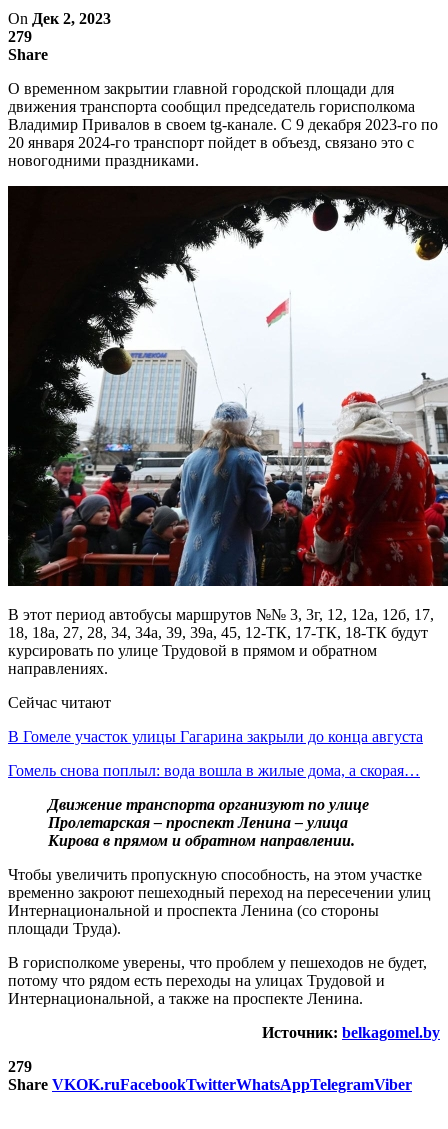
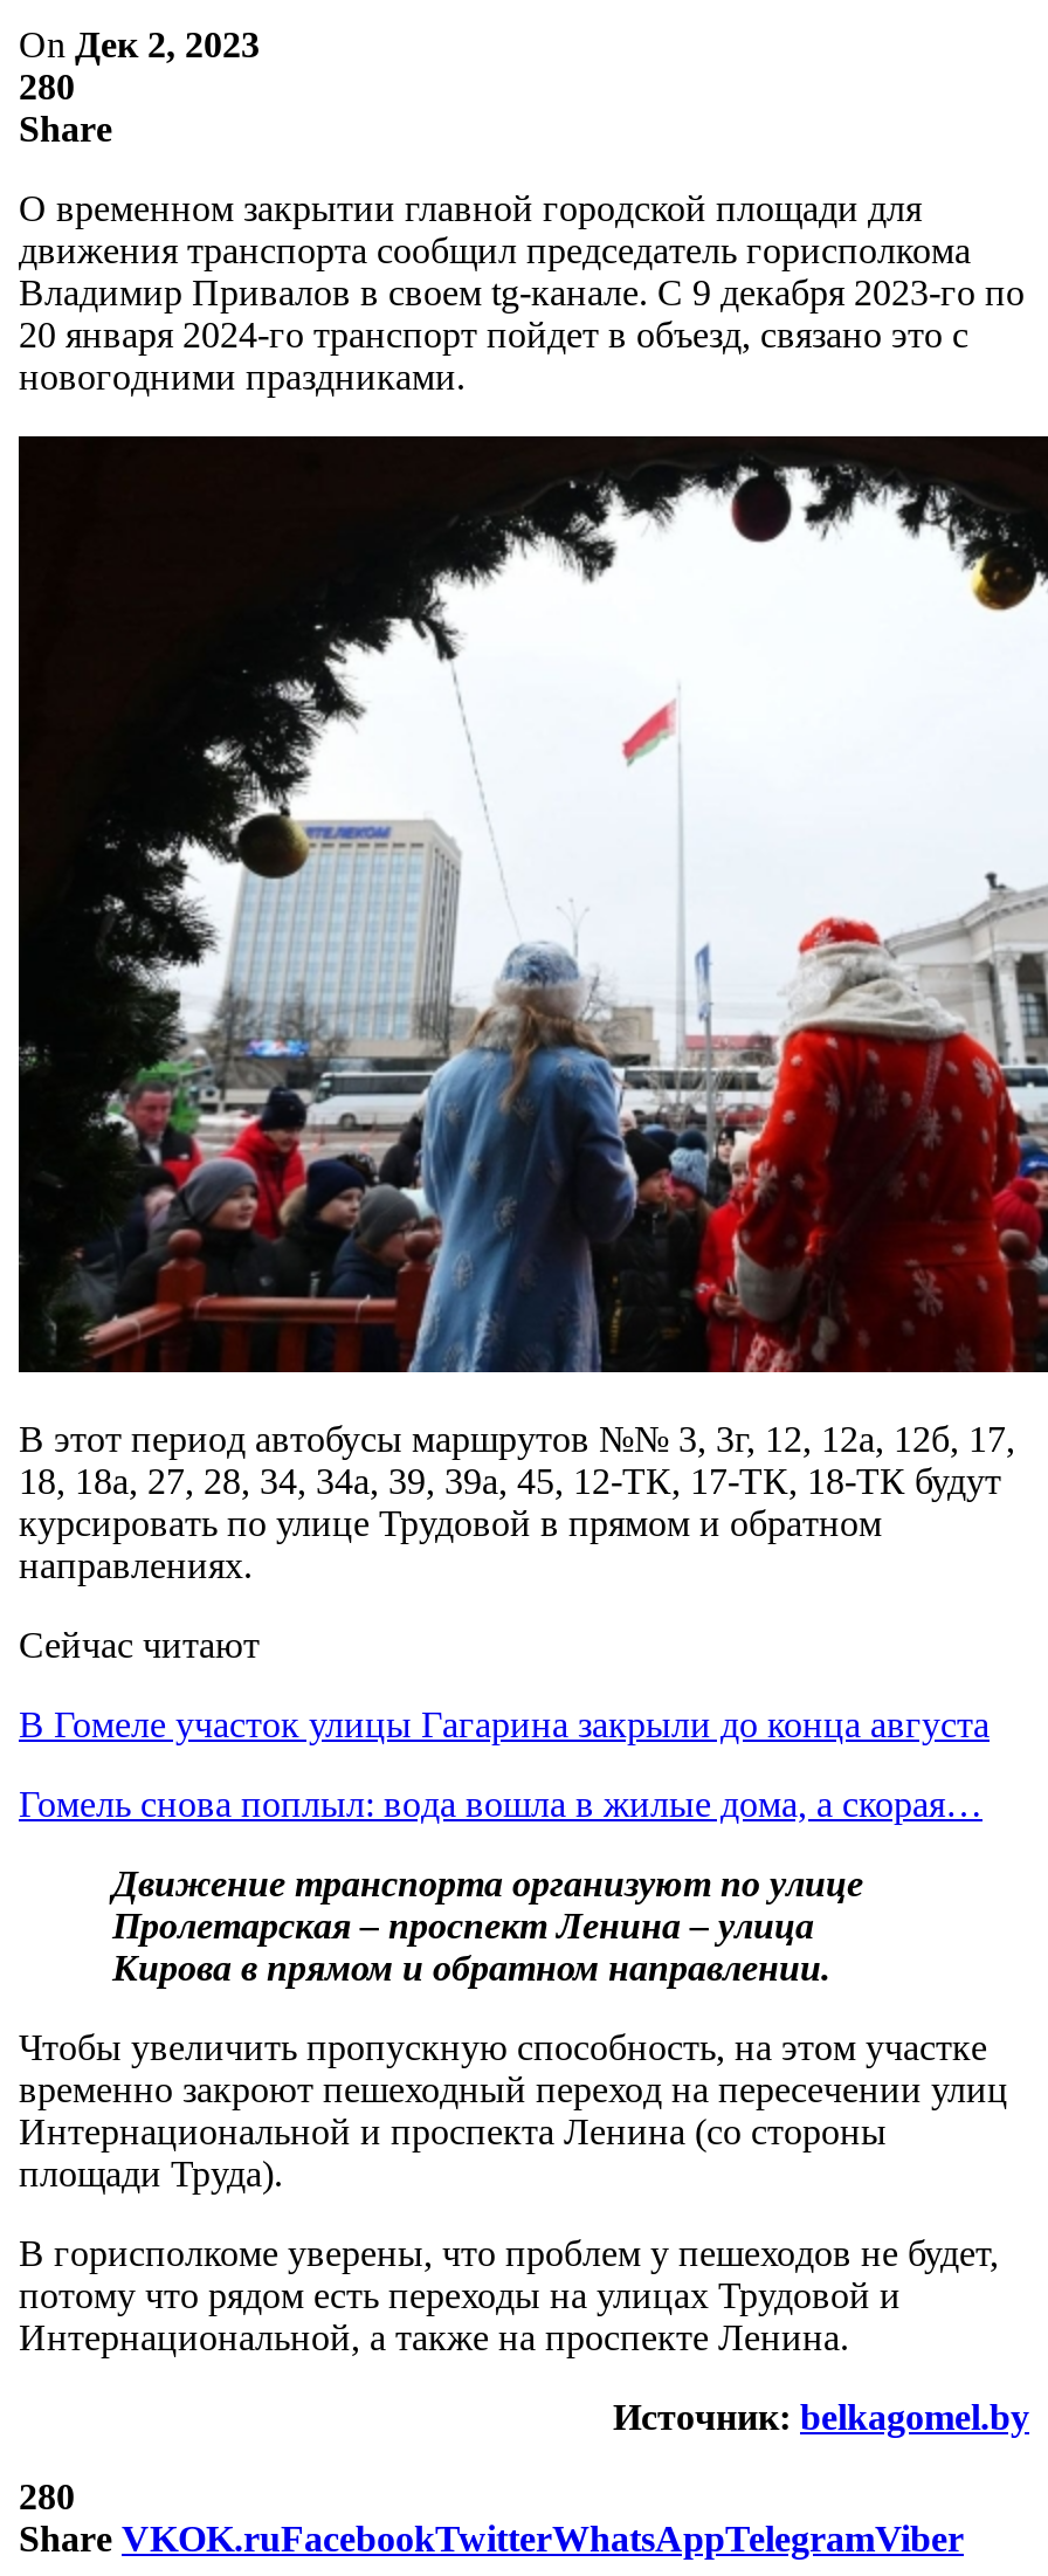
[8,28,32,45] 279 -> [19,66,75,106] 280
[8,1058,32,1075] 279 -> [19,2476,75,2516] 280

